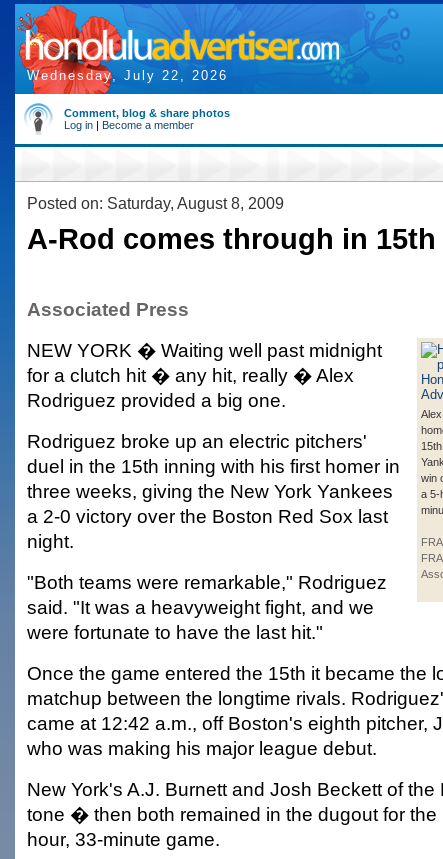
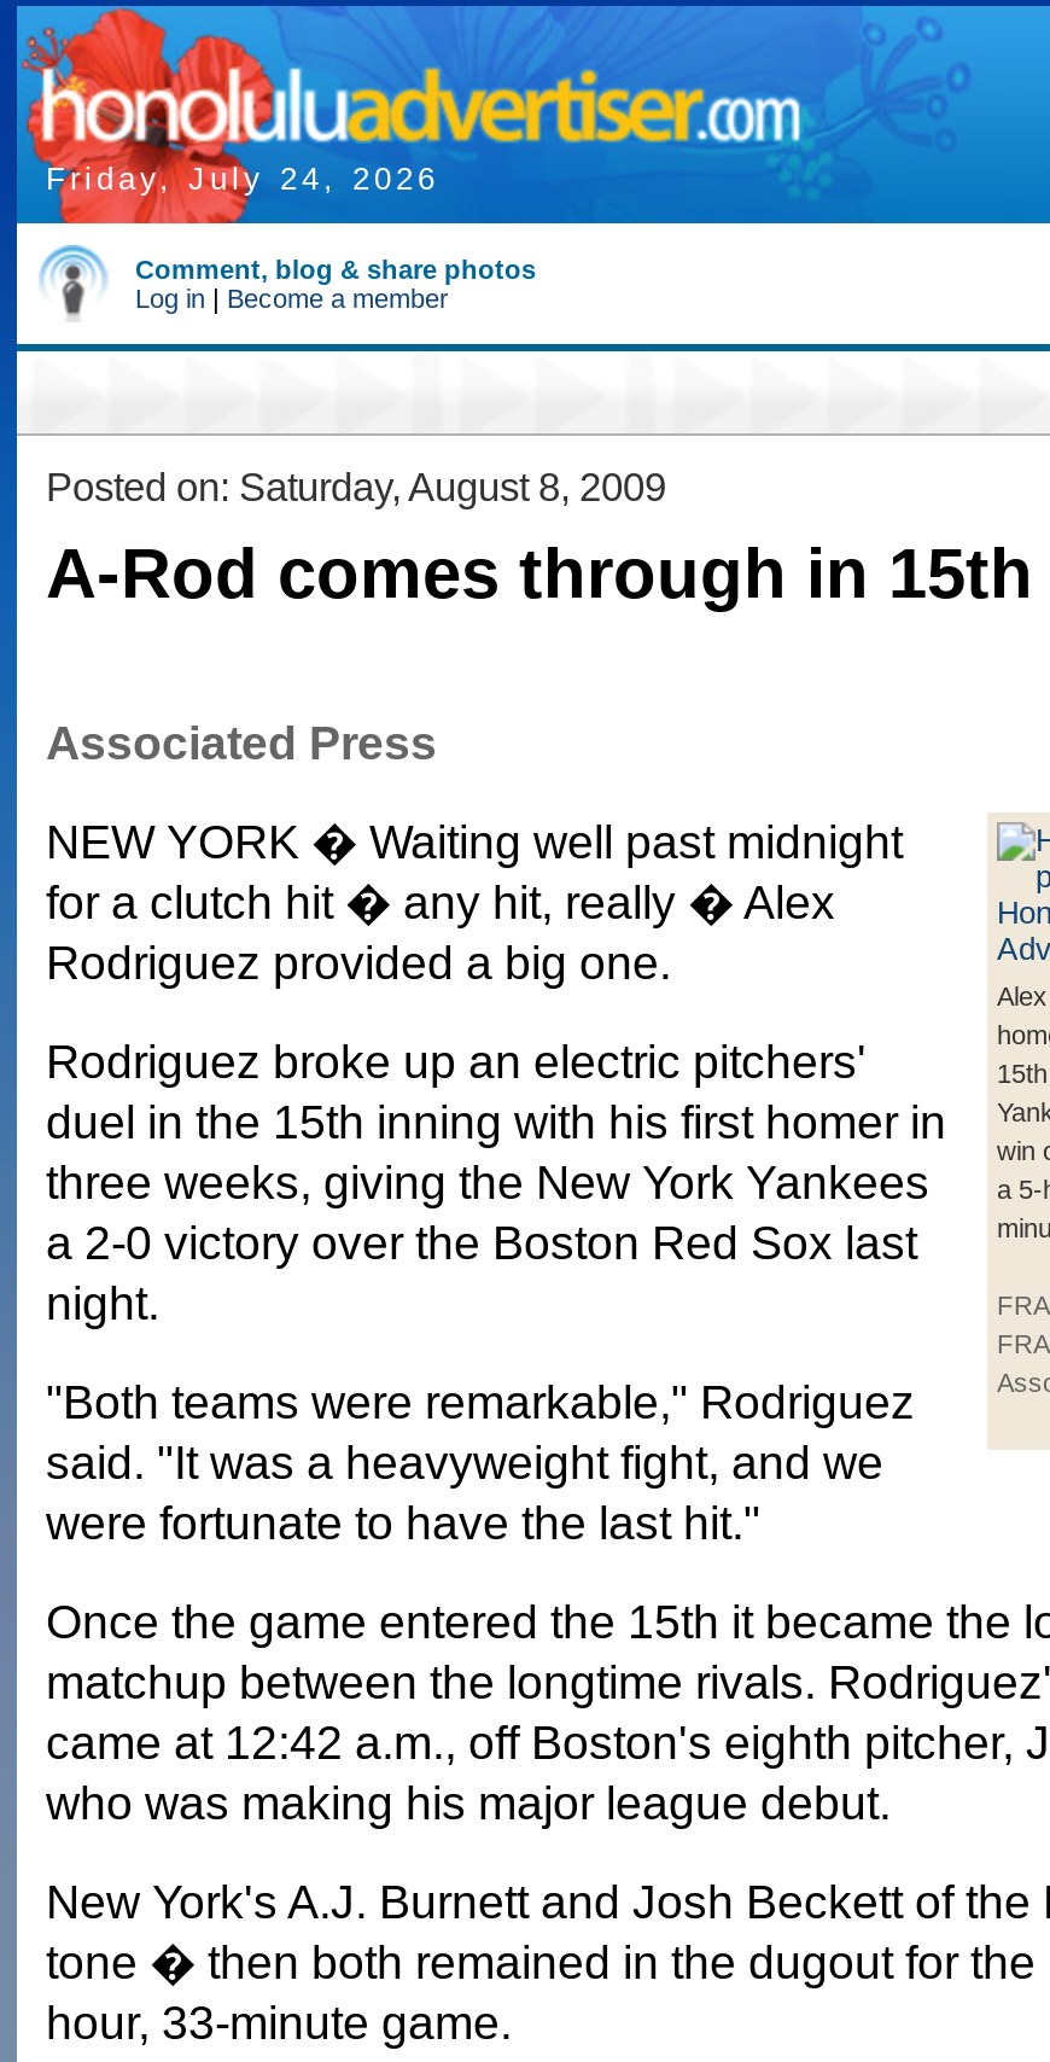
[27,68,228,83] Wednesday, July 22, 2026 -> [46,161,439,197] Friday, July 24, 2026

